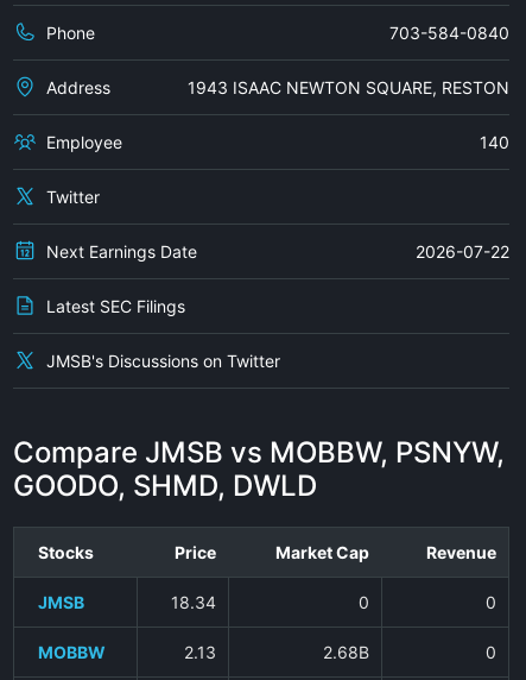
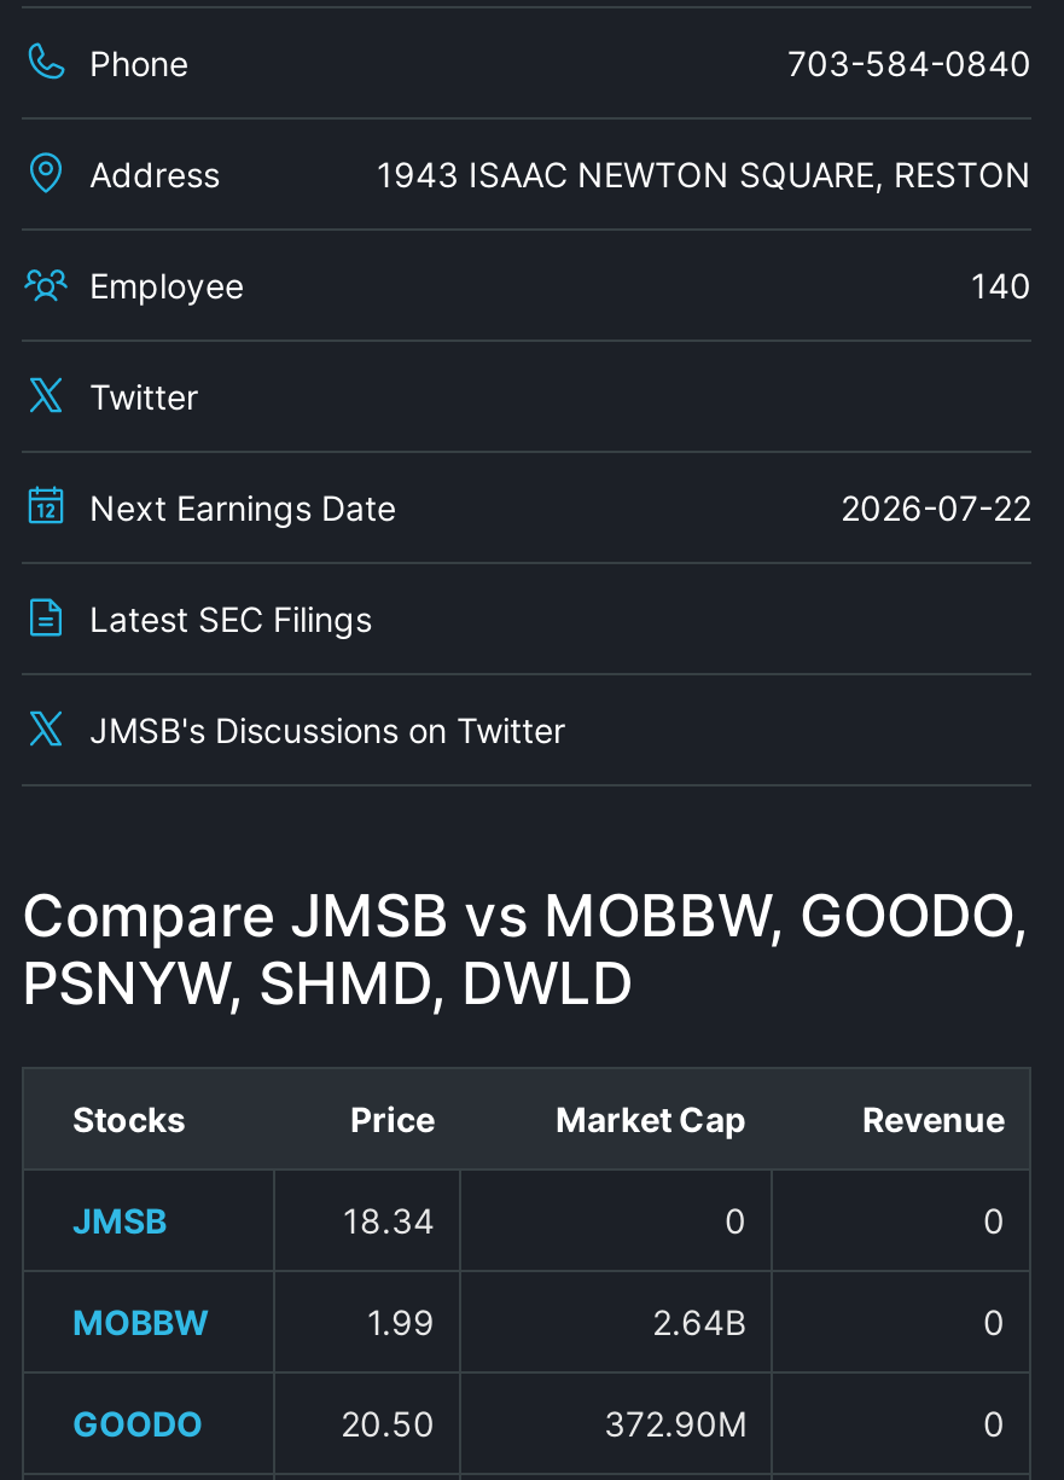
[13,435,505,469] Compare JMSB vs MOBBW, PSNYW, -> [22,880,1029,950] Compare JMSB vs MOBBW, GOODO,
[13,468,317,502] GOODO, SHMD, DWLD -> [22,947,633,1017] PSNYW, SHMD, DWLD
[184,641,369,662] 2.13 | 2.68B -> [72,1300,1005,1443] 1.99 | 2.64B | 0 | GOODO | 20.50 | 372.90M

